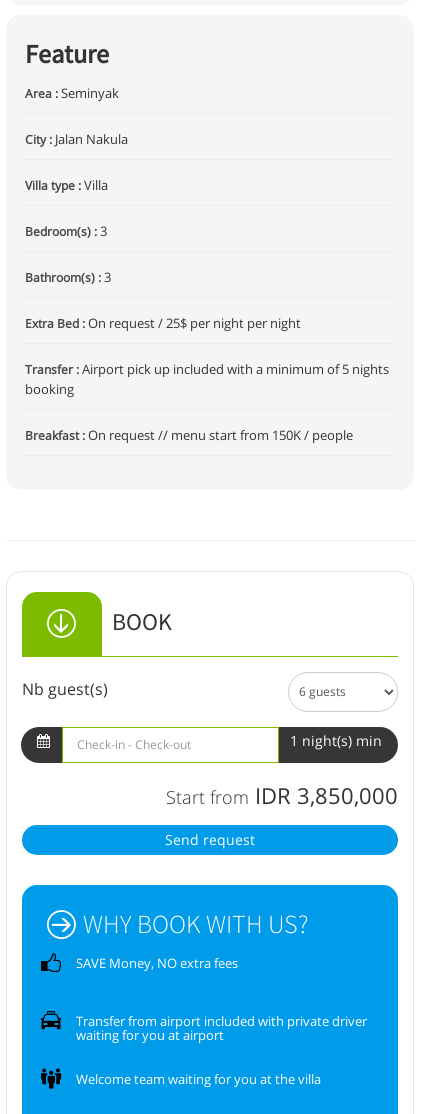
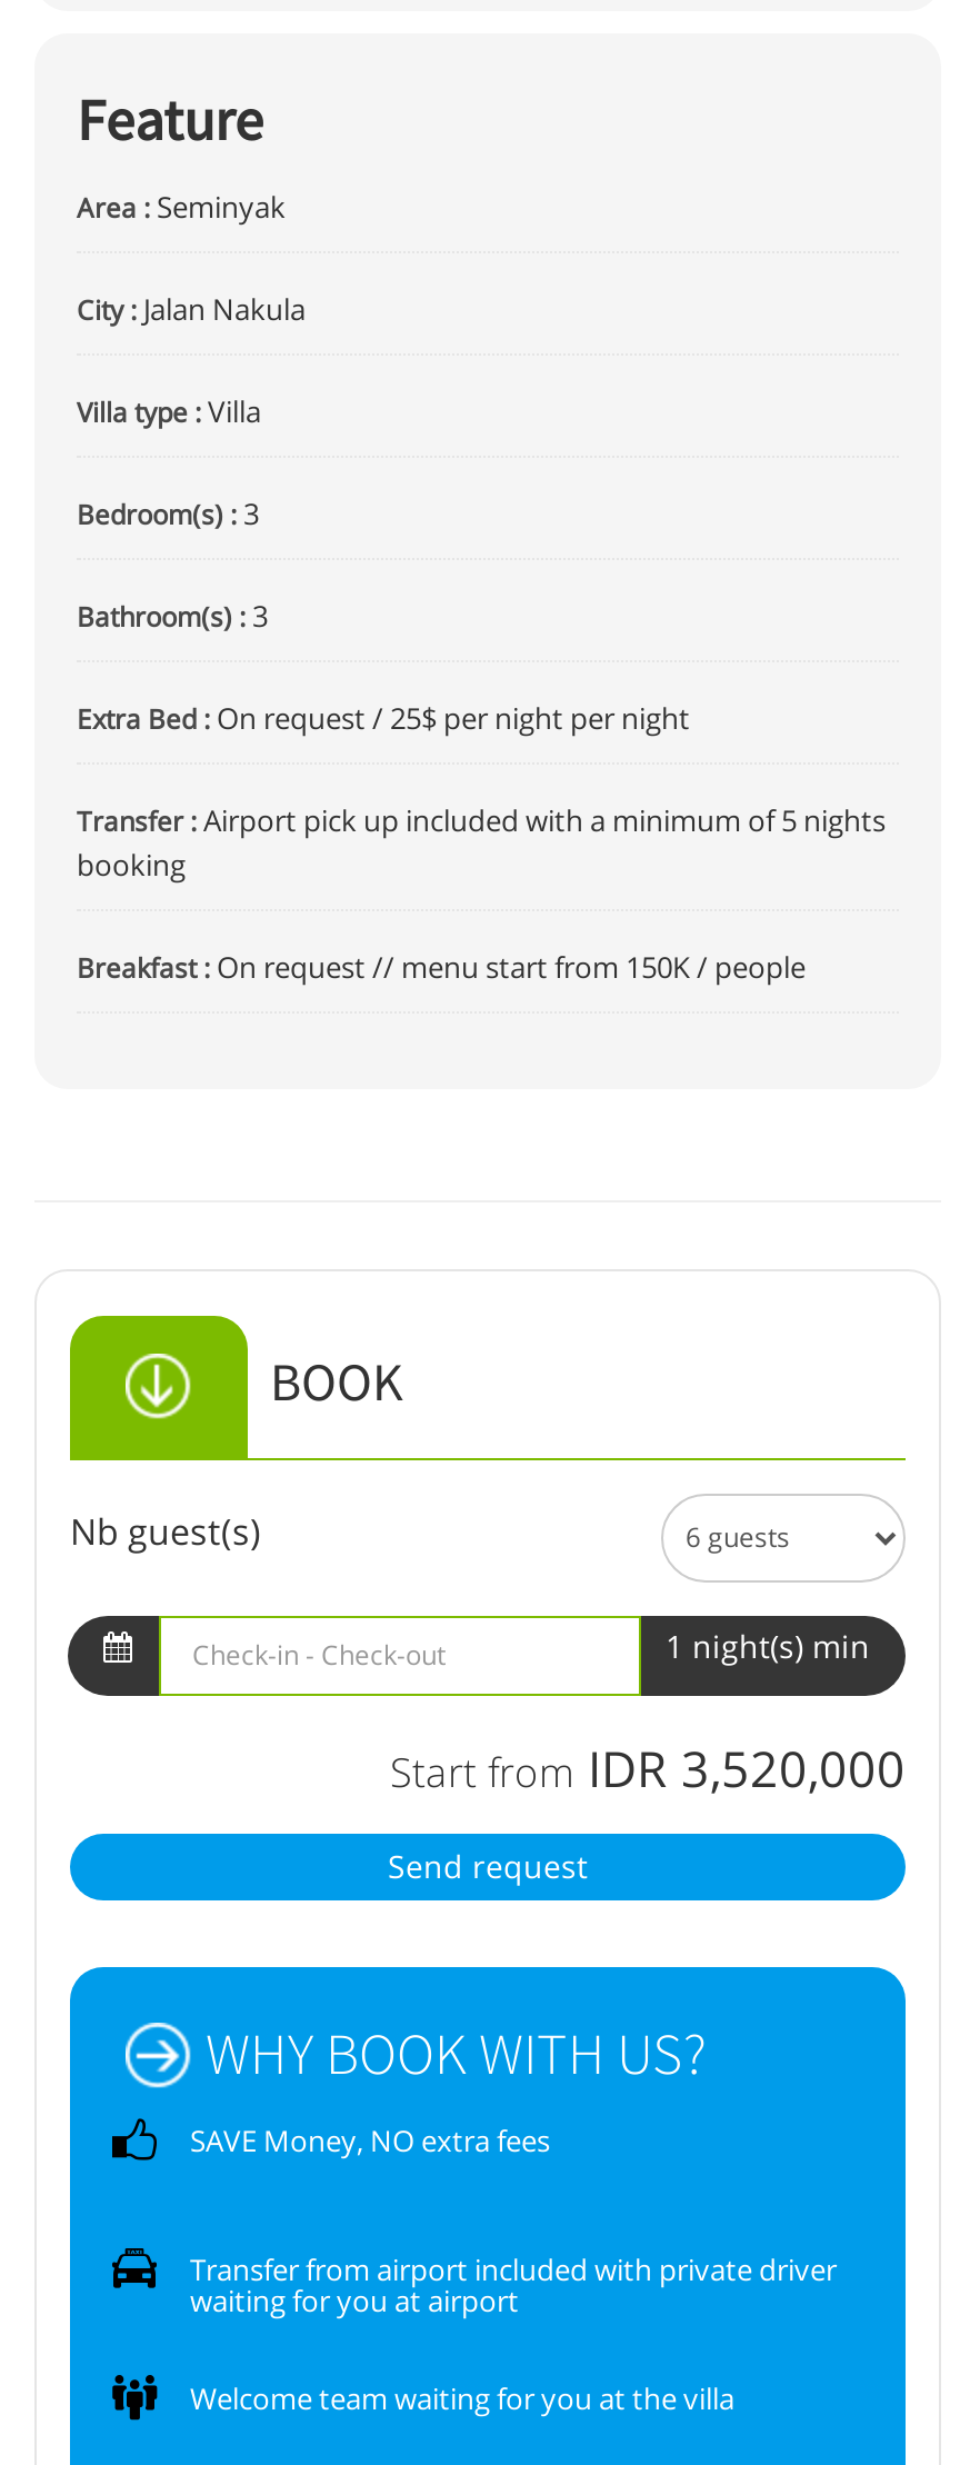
[166,780,398,810] Start from IDR 3,850,000 -> [390,1733,906,1800] Start from IDR 3,520,000

